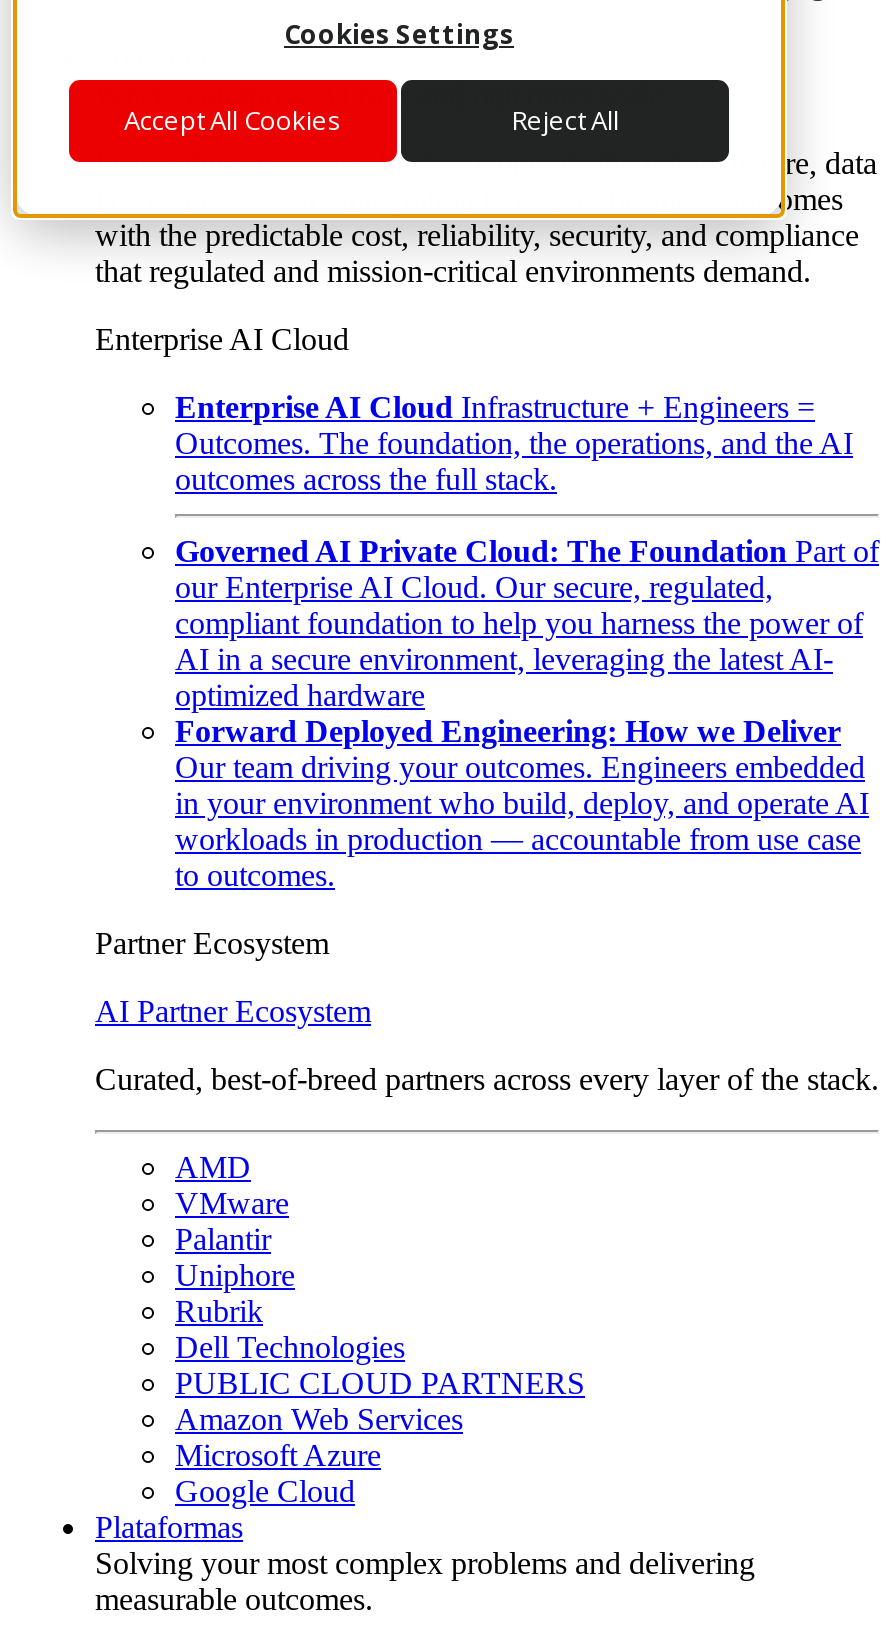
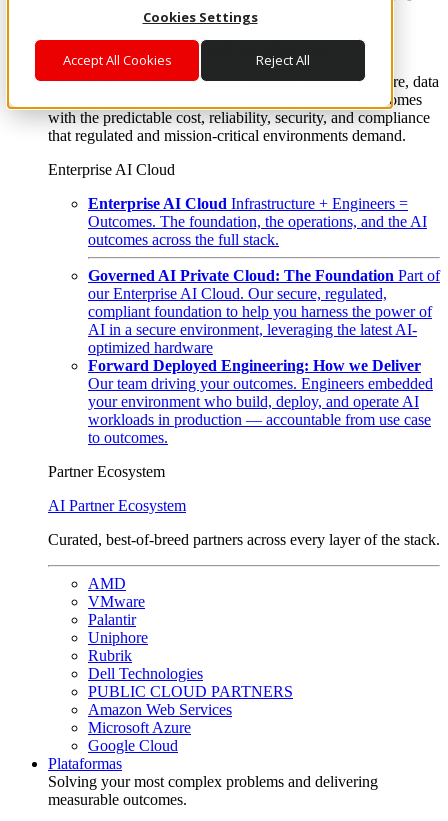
[175,786,869,820] in your environment who build, deploy, and operate AI -> [88,393,419,410] your environment who build, deploy, and operate AI

